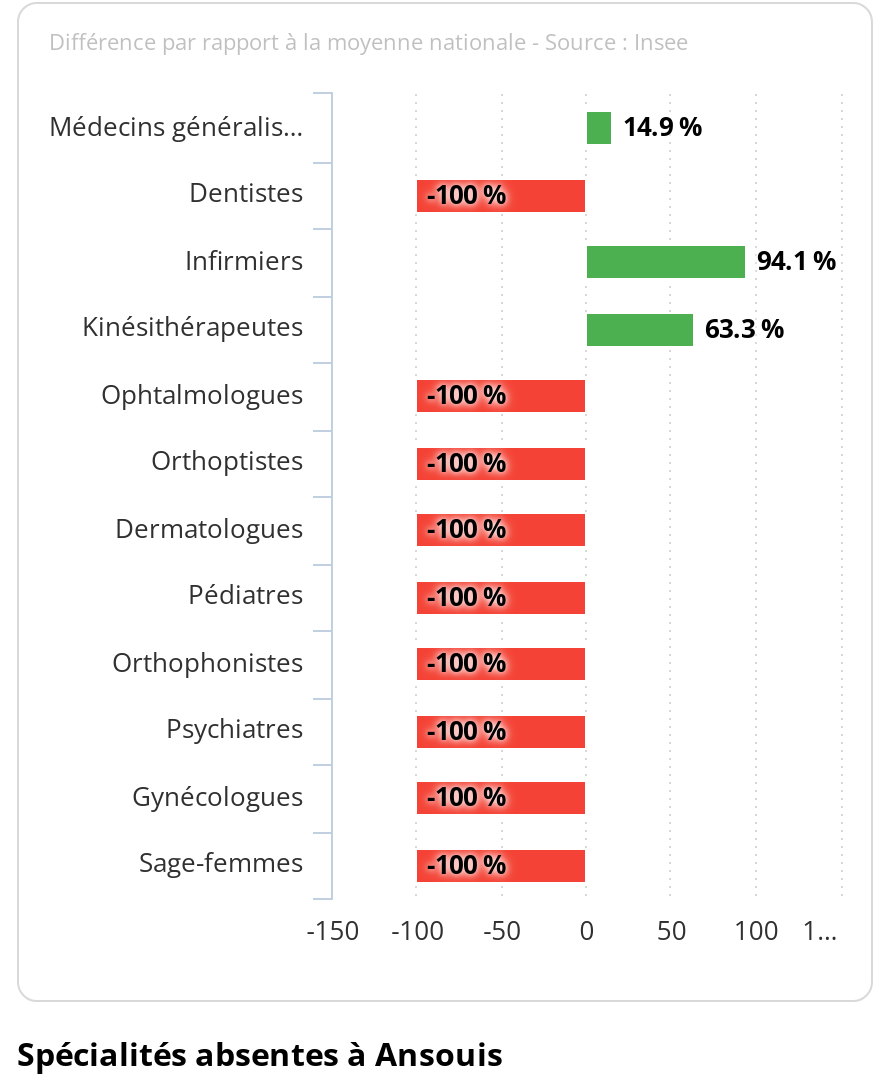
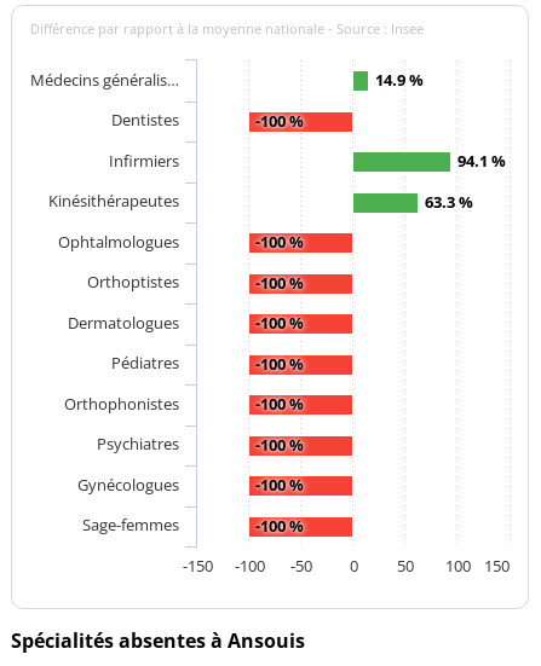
[307,911,837,947] -150 -100 -50 0 50 100 1… -> [182,554,510,576] -150 -100 -50 0 50 100 150

